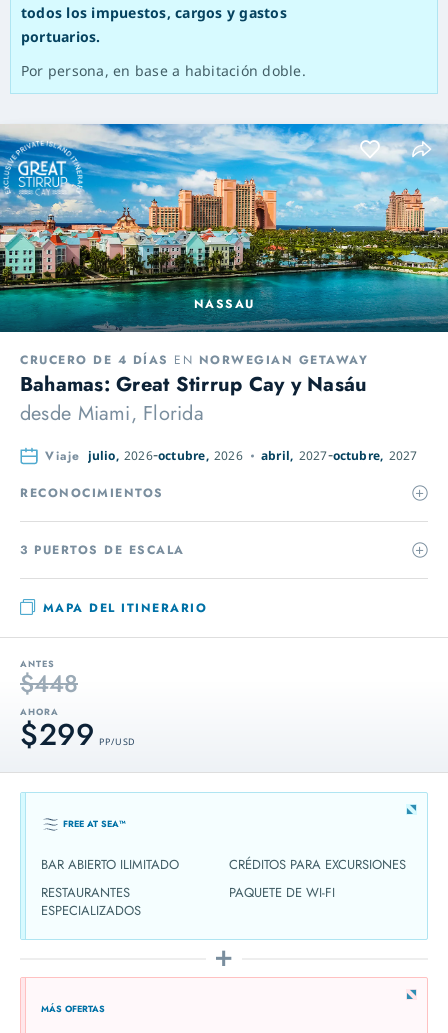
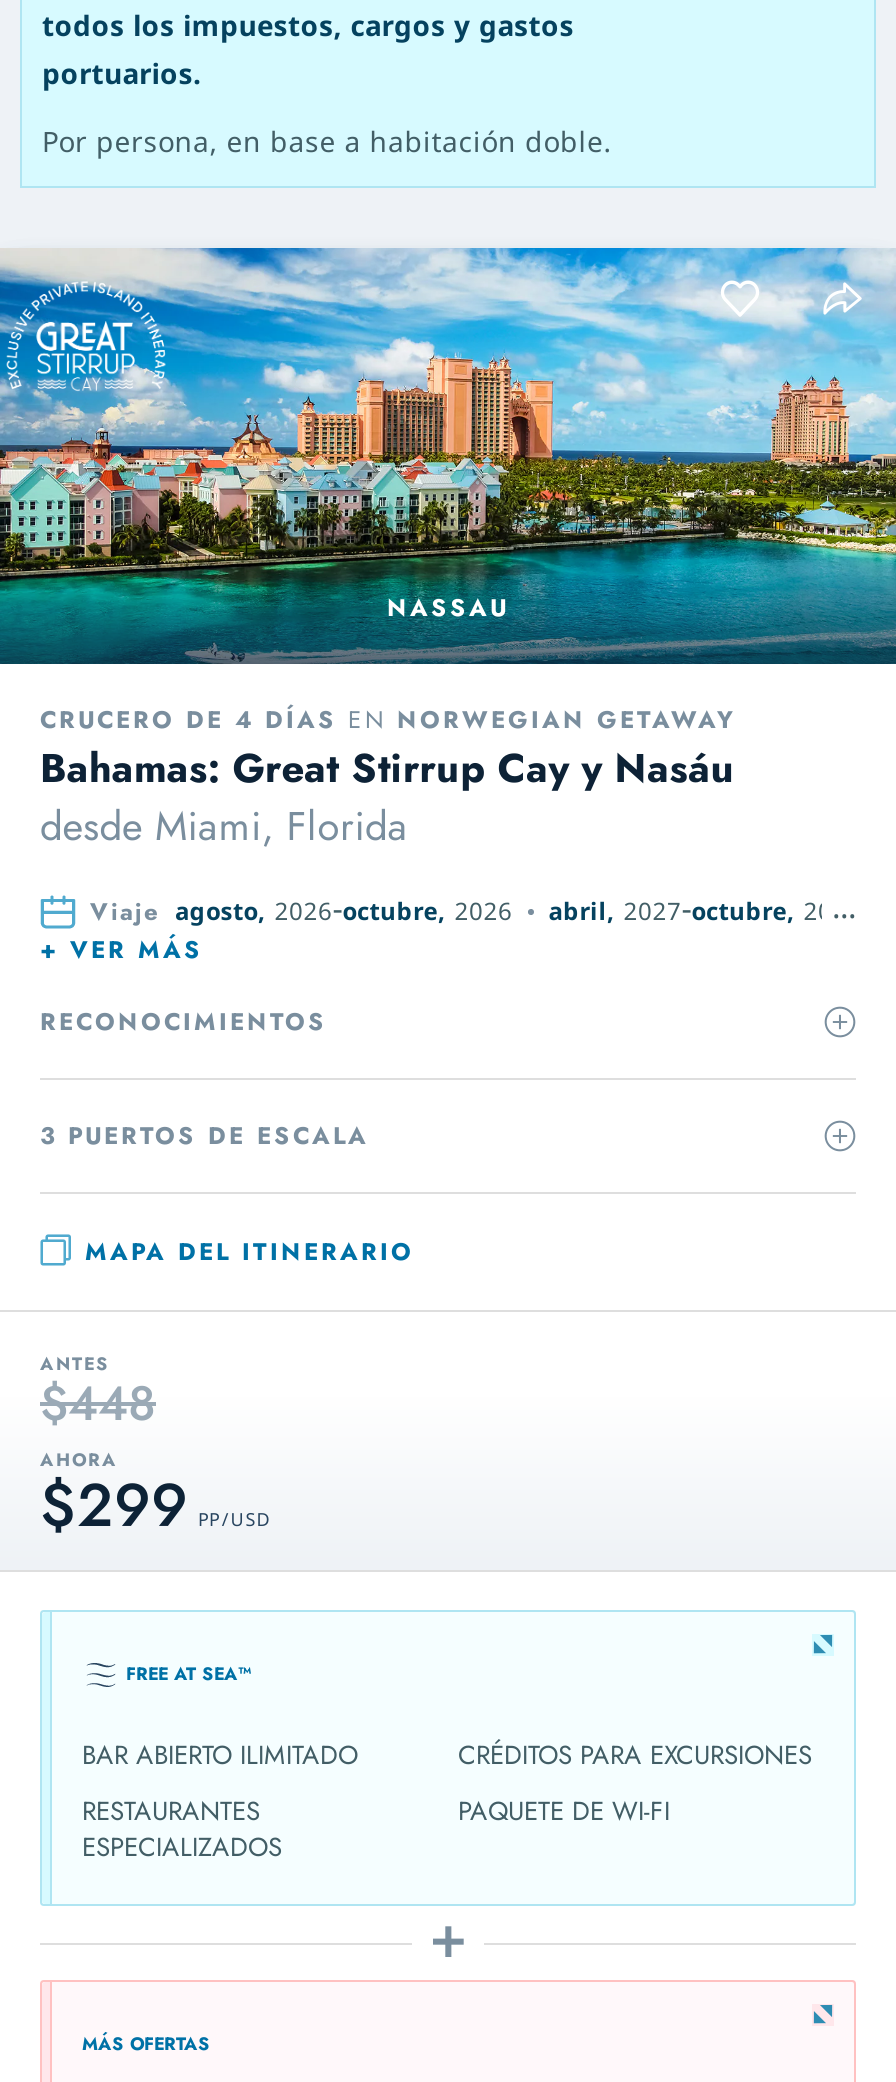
[45,447,243,465] Viaje julio, 2026 octubre, 2026 -> [90,894,512,930] Viaje agosto, 2026 octubre, 2026
none -> [40,932,203,968] + VER MÁS

